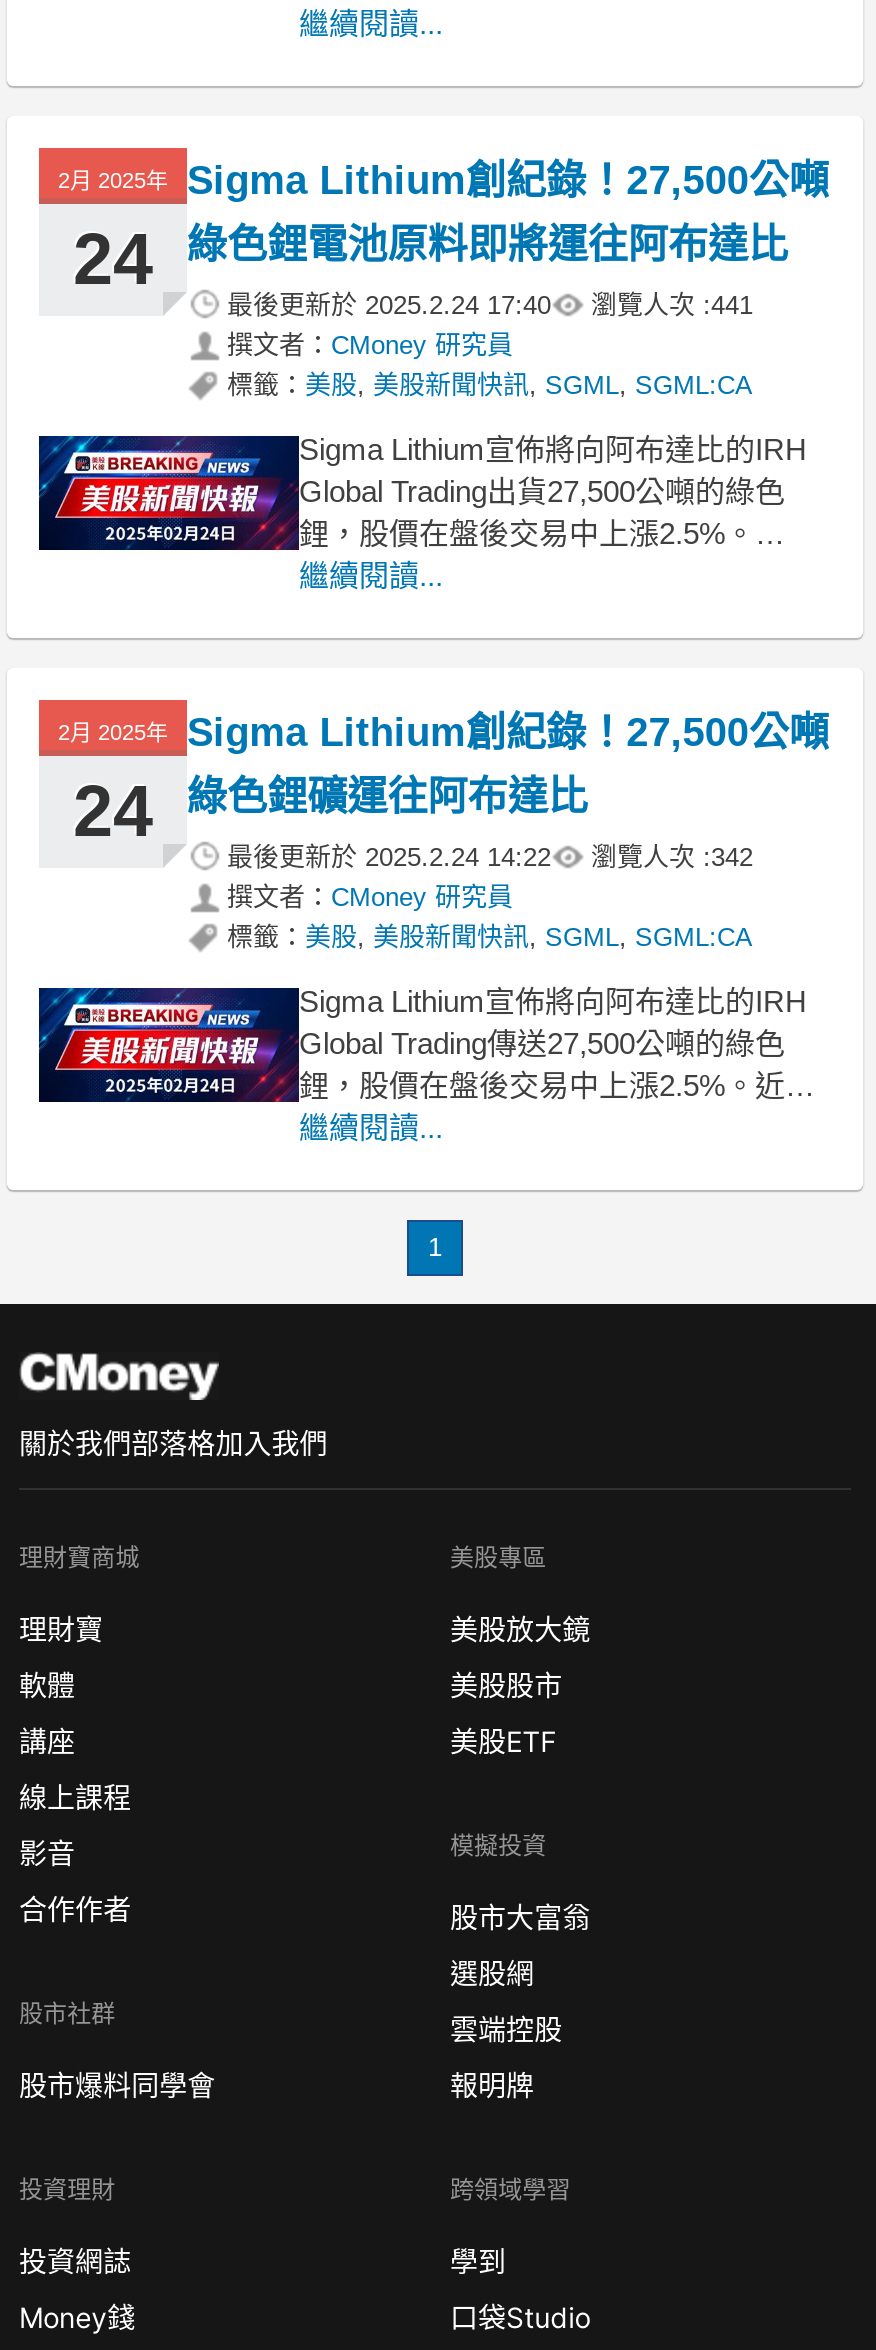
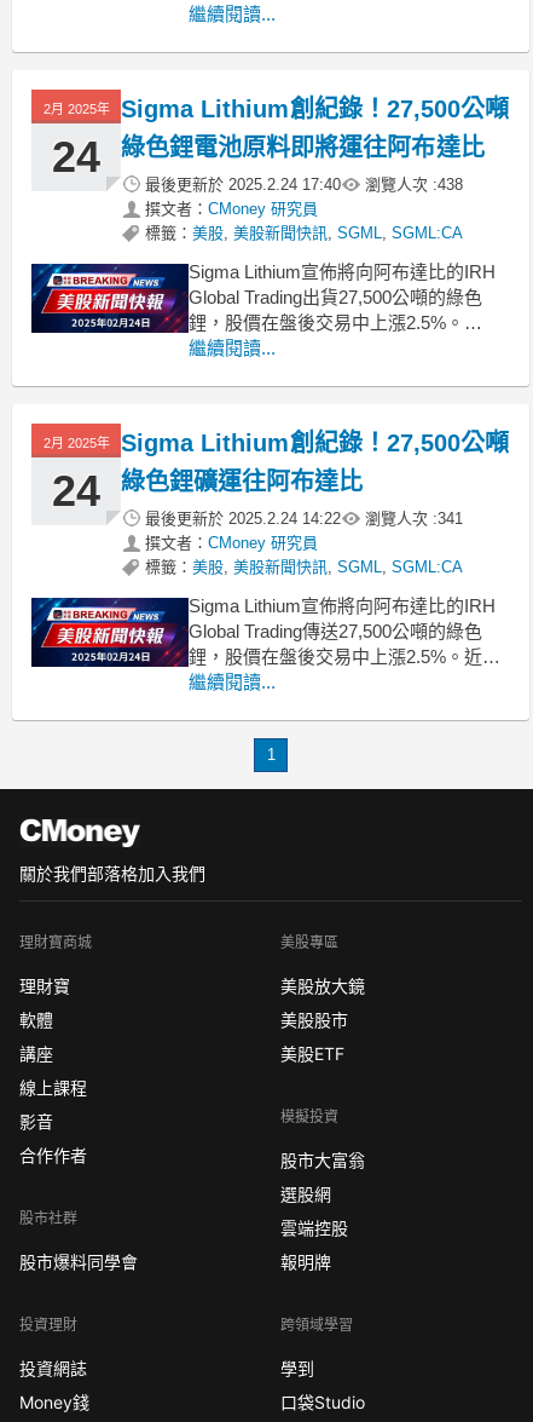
[227,290,753,320] 最後更新於2025.2.24 17:40 瀏覽人次 : 441 -> [145,175,463,194] 最後更新於2025.2.24 17:40 瀏覽人次 : 438
[227,842,753,872] 最後更新於2025.2.24 14:22 瀏覽人次 : 342 -> [145,509,463,528] 最後更新於2025.2.24 14:22 瀏覽人次 : 341

